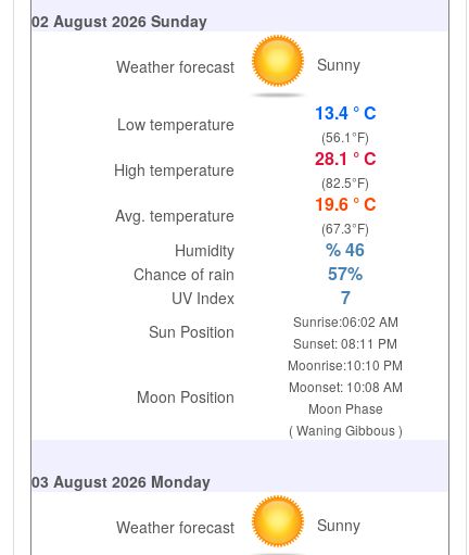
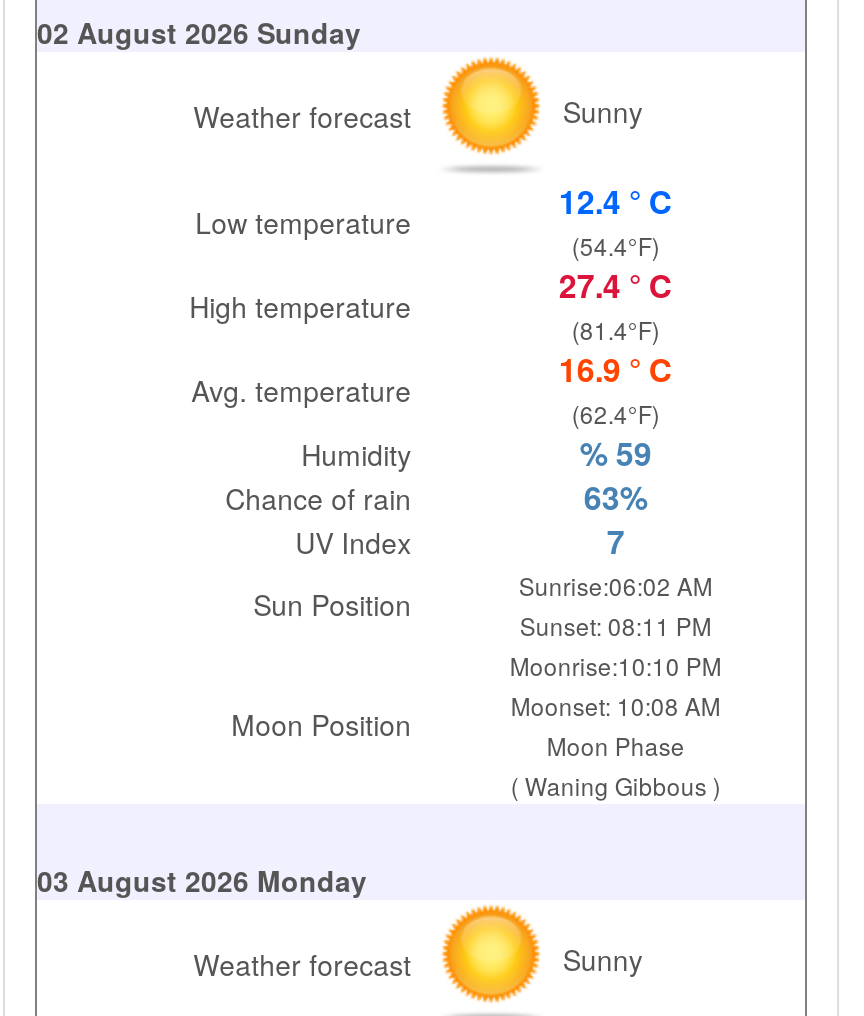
[315,100,377,146] 13.4 ° C | (56.1°F) -> [559,178,673,262] 12.4 ° C | (54.4°F)
[315,146,377,191] 28.1 ° C | (82.5°F) -> [559,262,673,346] 27.4 ° C | (81.4°F)
[315,191,377,237] 19.6 ° C | (67.3°F) -> [559,346,673,430] 16.9 ° C | (62.4°F)
[326,237,365,262] % 46 -> [580,430,652,476] % 59
[328,261,363,286] 57% -> [584,474,648,520] 63%

